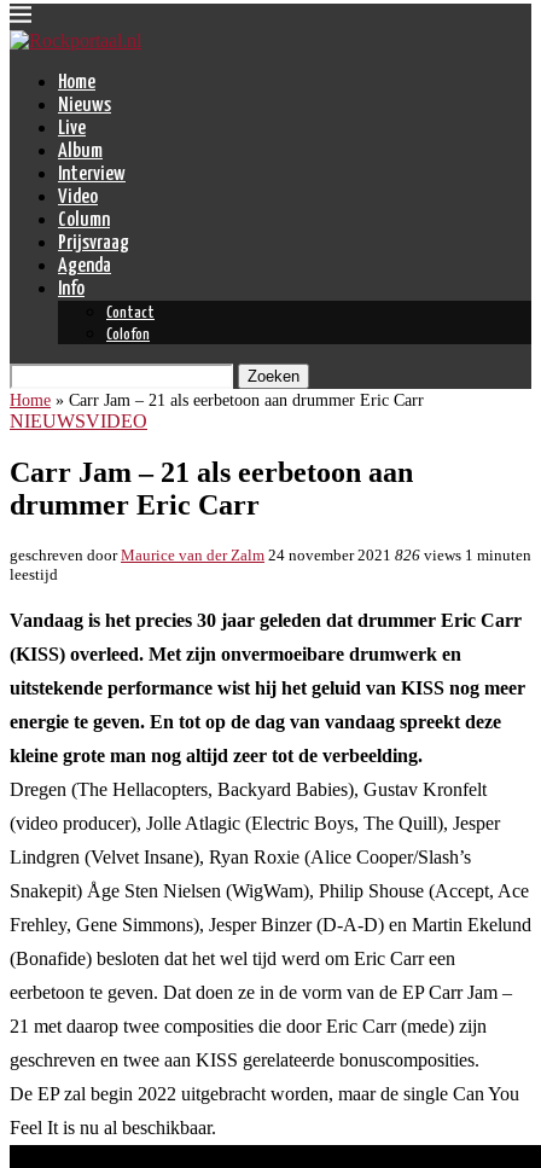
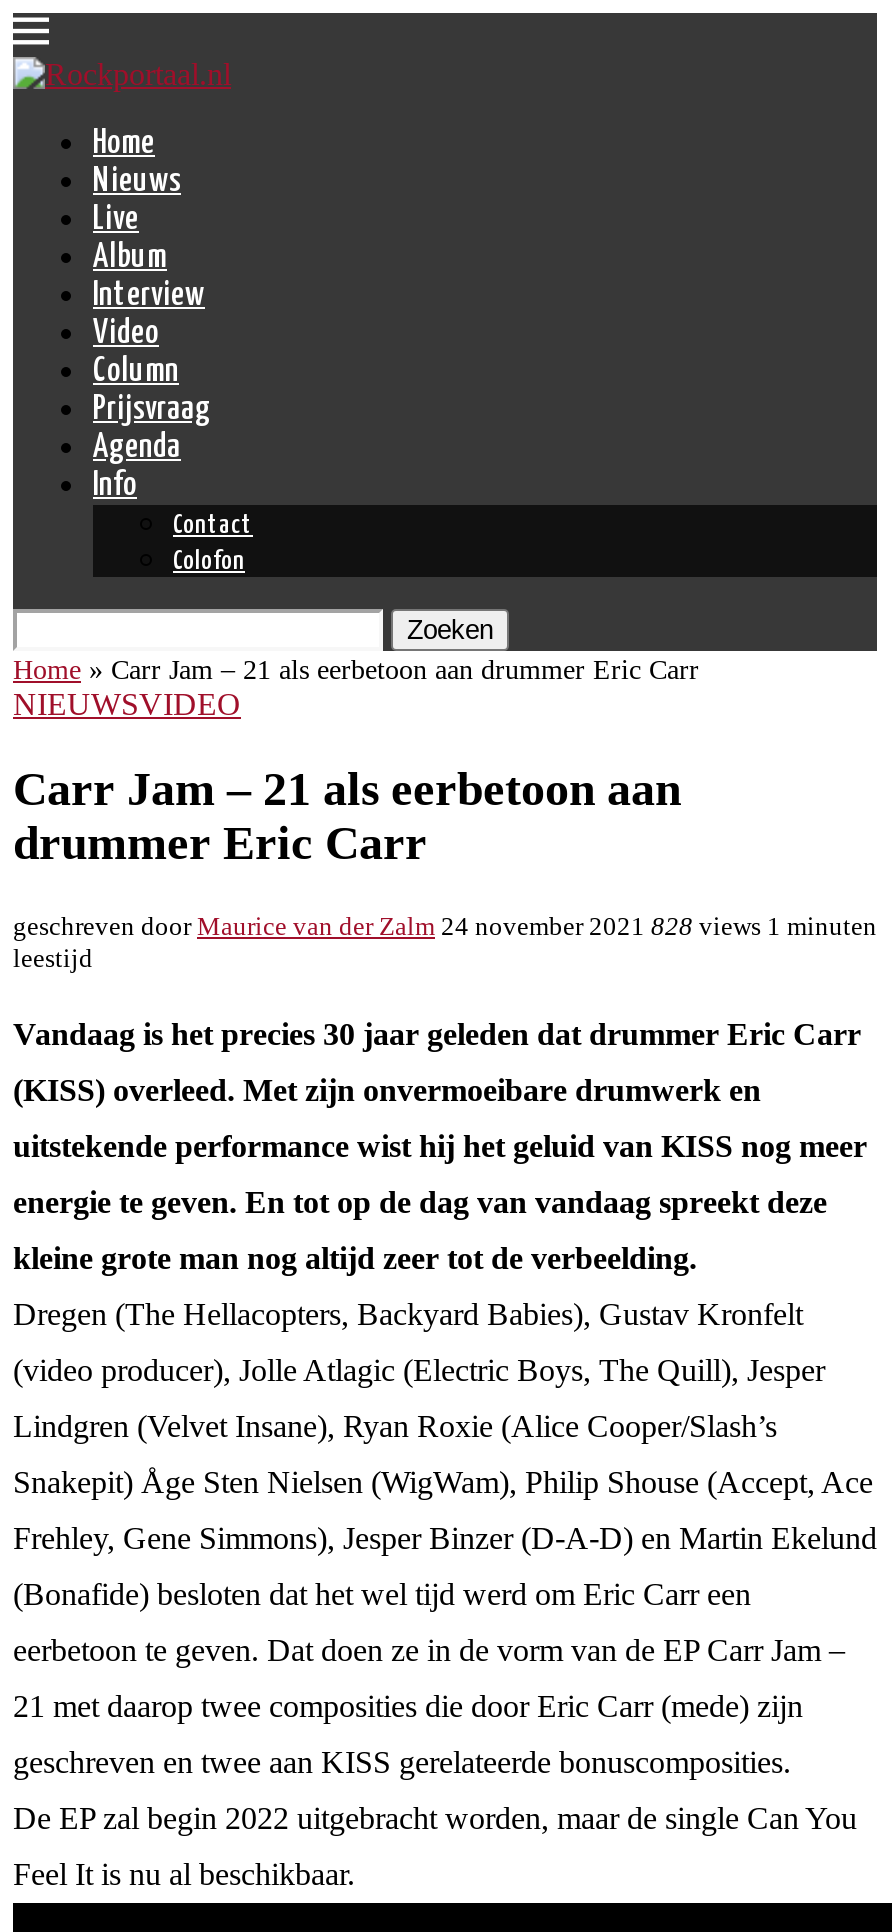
[10,546,531,564] geschreven door Maurice van der Zalm 24 november 2021 826 views 1 minuten -> [13,911,877,941] geschreven door Maurice van der Zalm 24 november 2021 828 views 1 minuten

